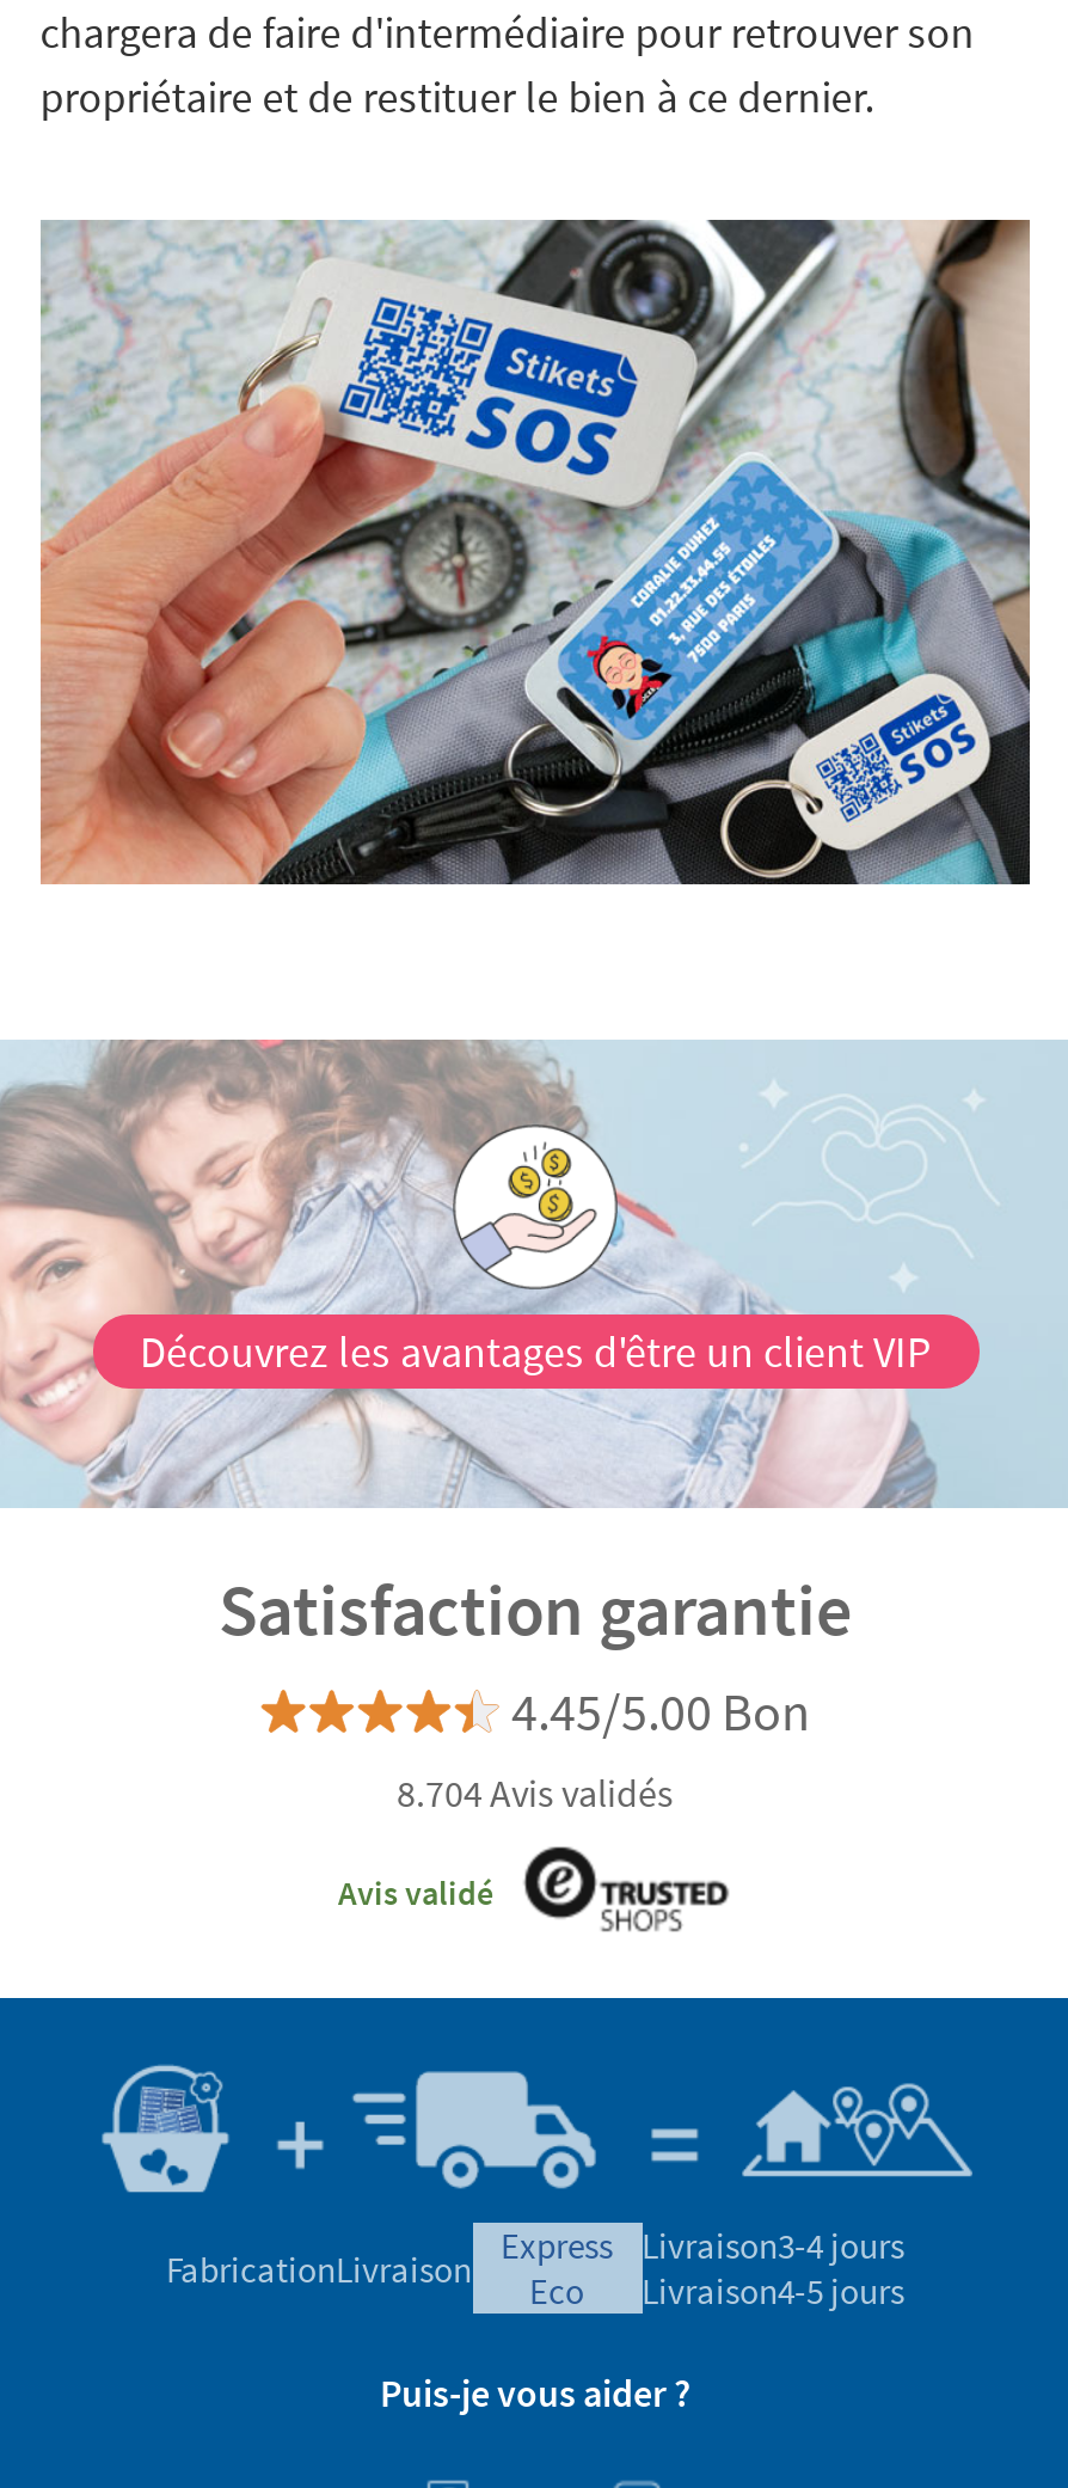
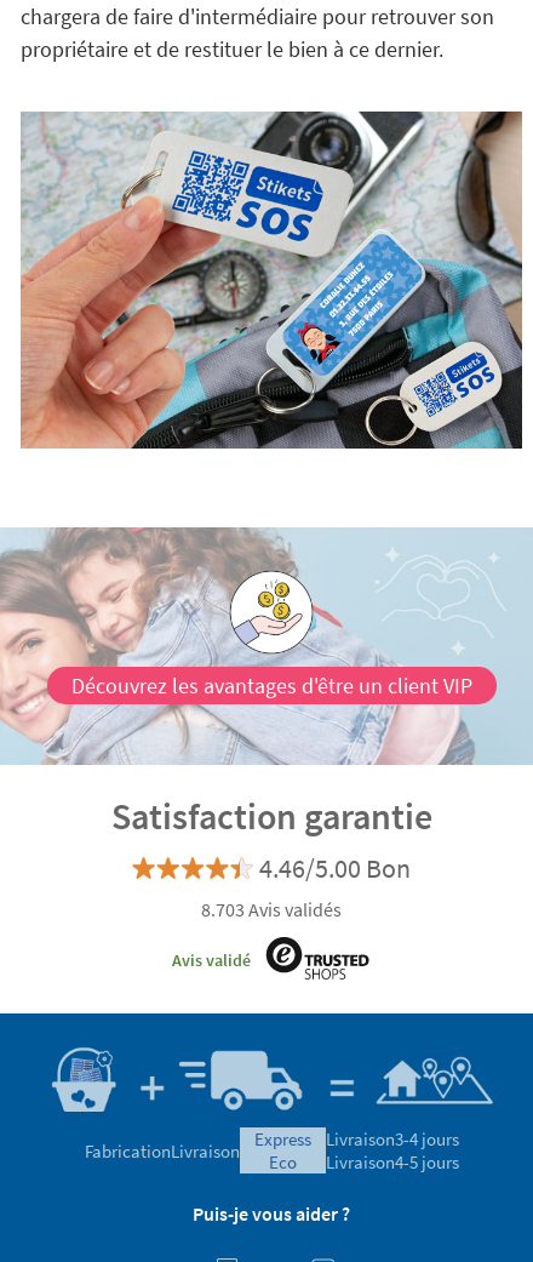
[511,1678,810,1745] 4.45/5.00 Bon -> [259,851,411,885] 4.46/5.00 Bon
[397,1769,674,1816] 8.704 Avis validés -> [201,897,342,921] 8.703 Avis validés

